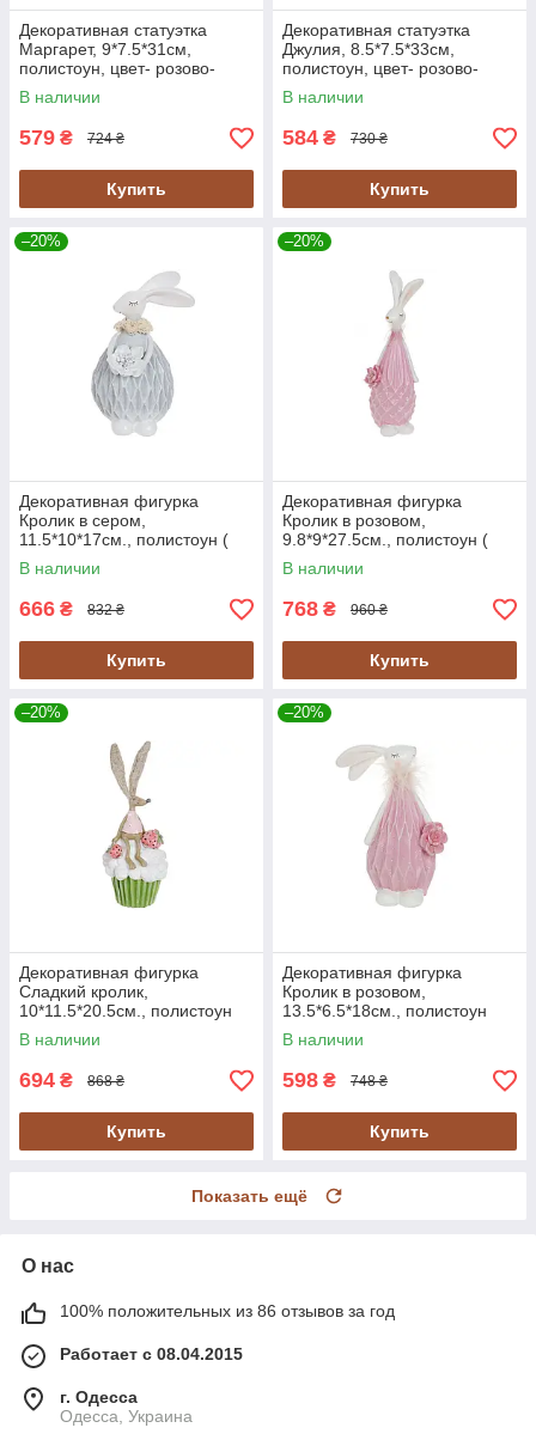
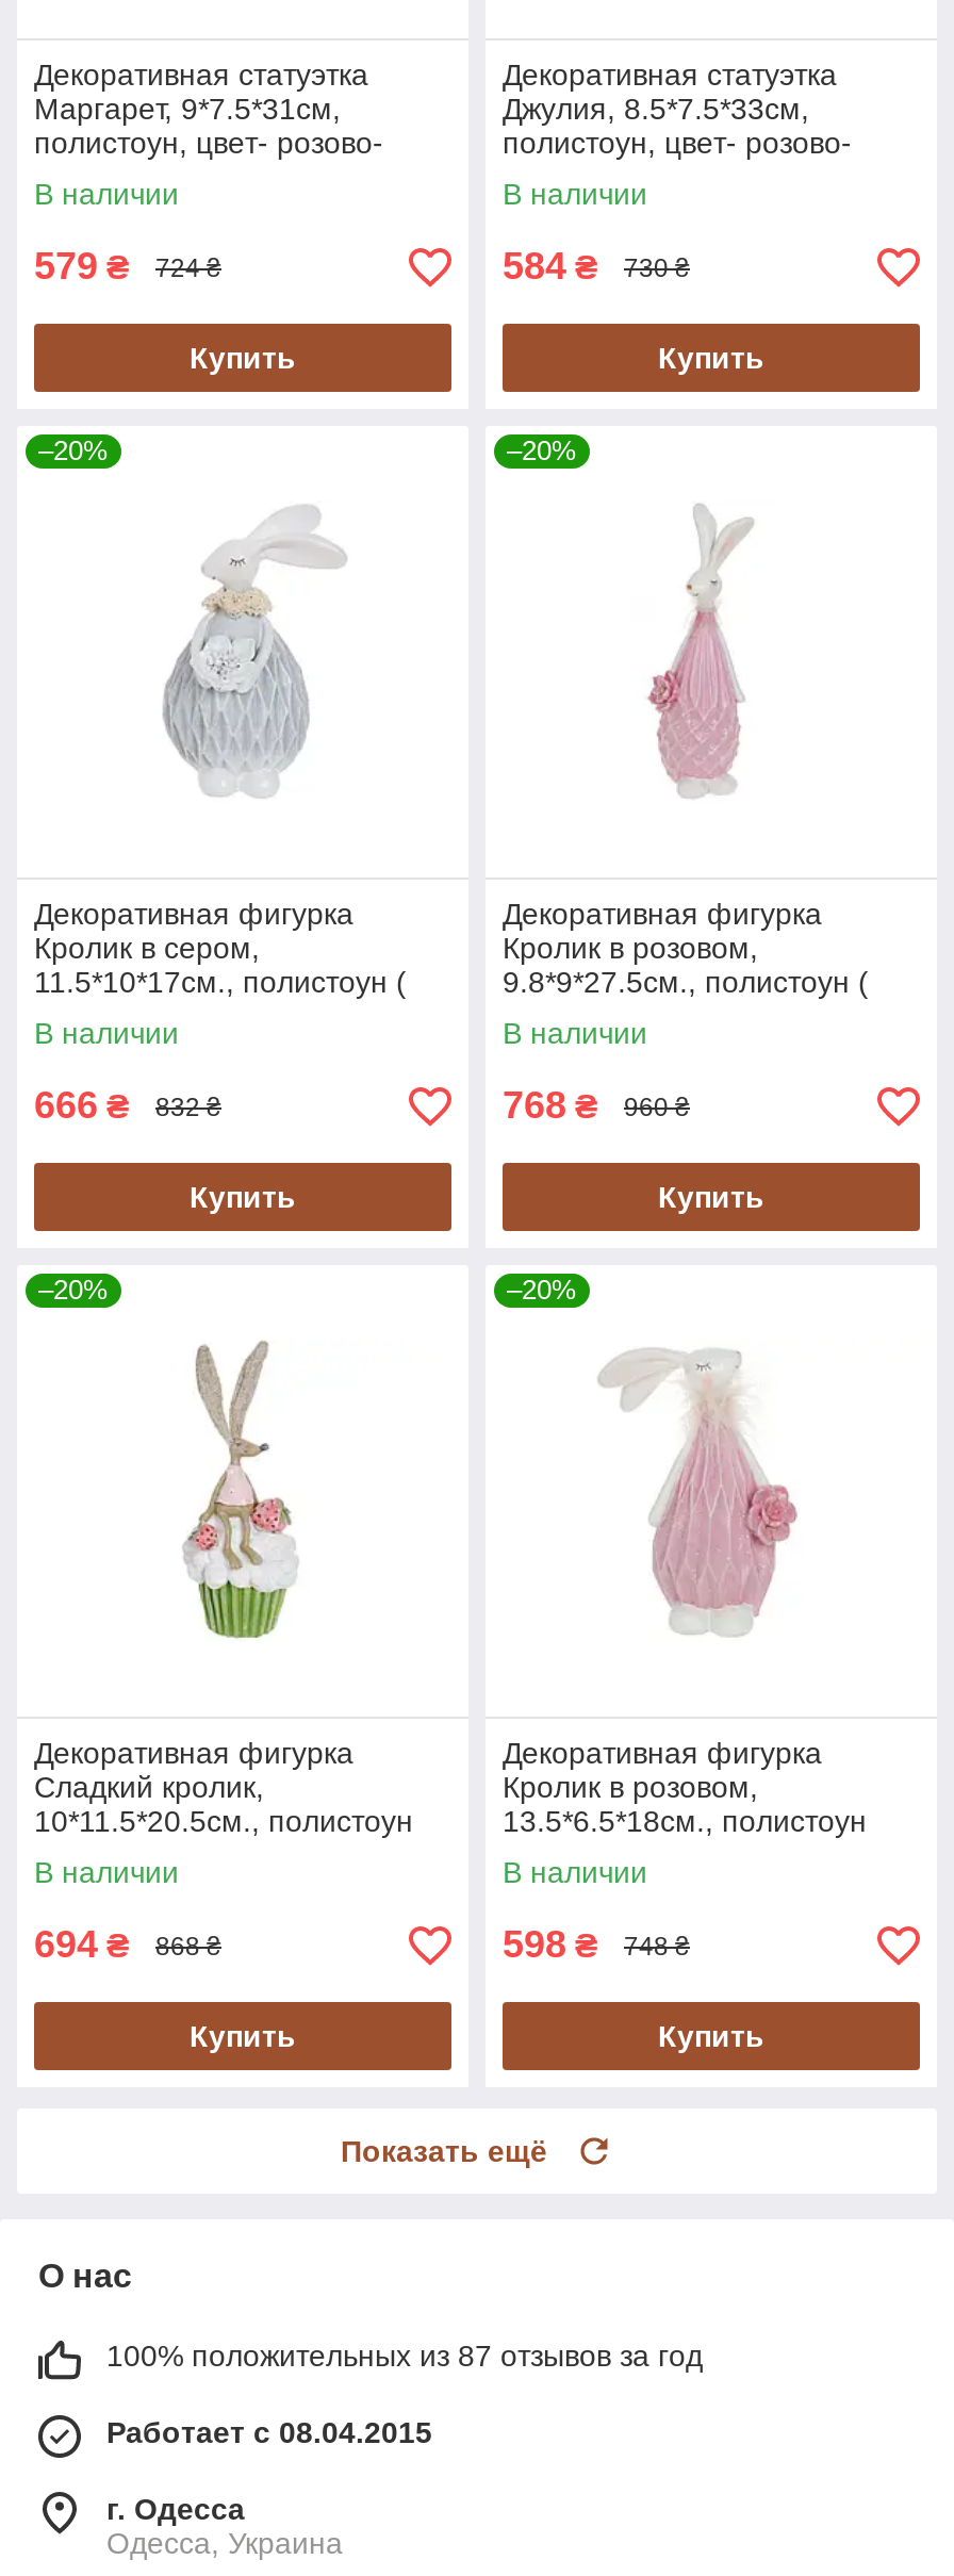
[60,1301,395,1321] 100% положительных из 86 отзывов за год -> [106,2339,703,2373] 100% положительных из 87 отзывов за год

